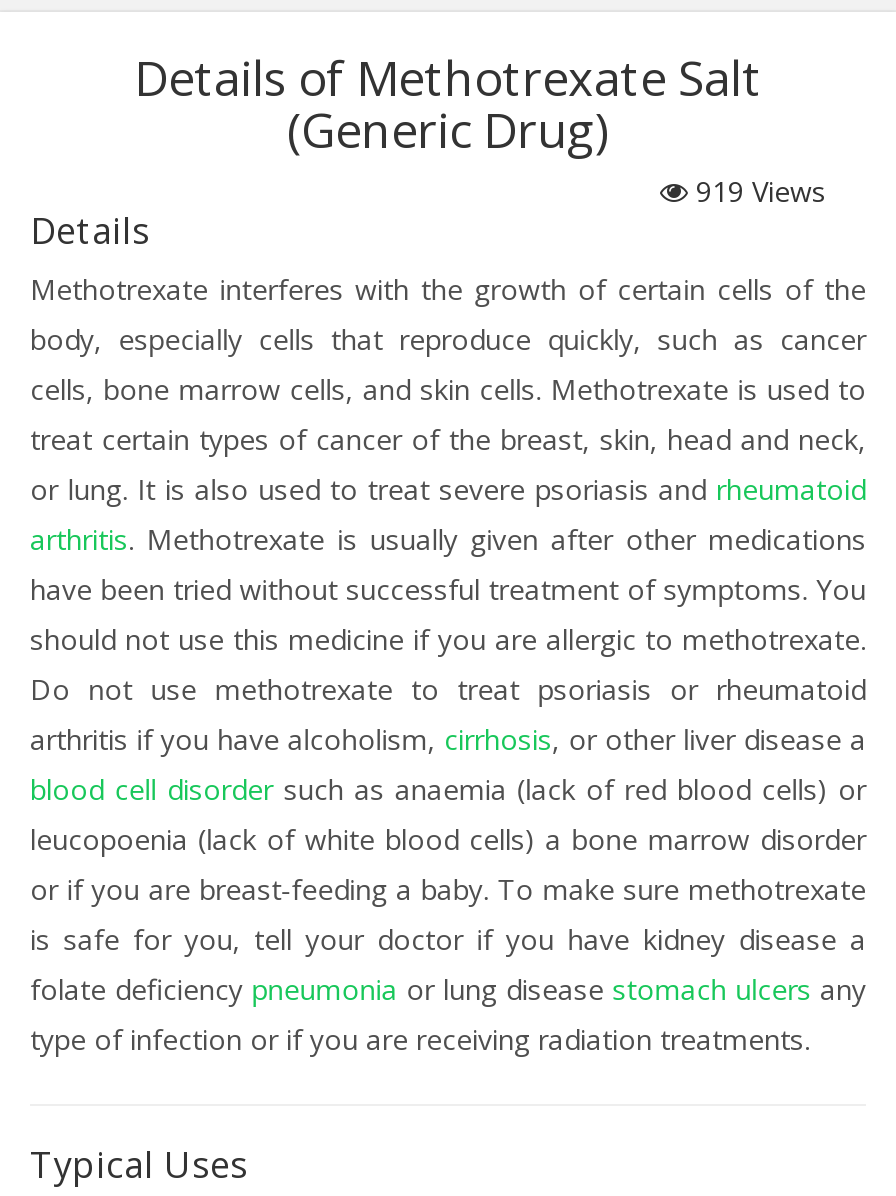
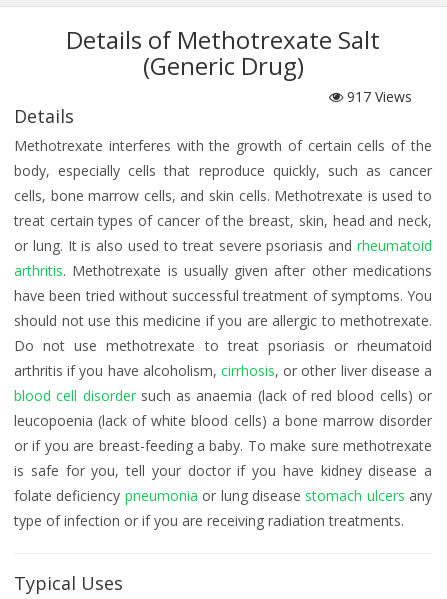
[696,172,826,210] 919 Views -> [347,87,412,106] 917 Views

